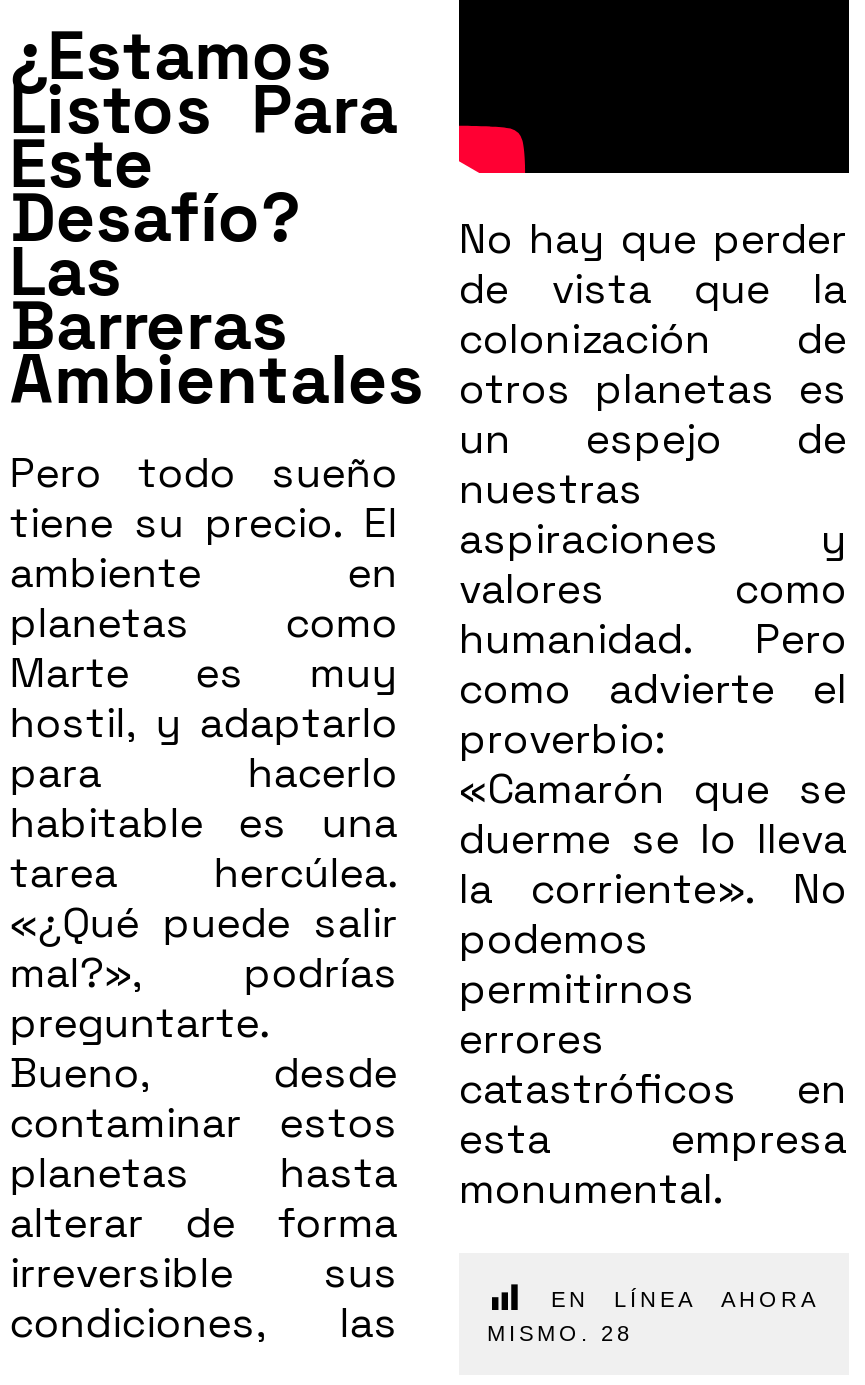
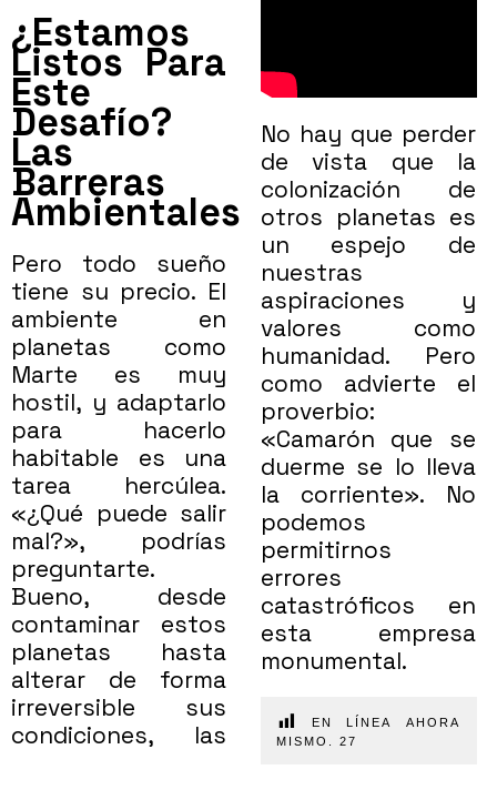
[487,1322,633,1346] MISMO. 28 -> [276,735,357,748] MISMO. 27

